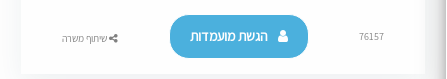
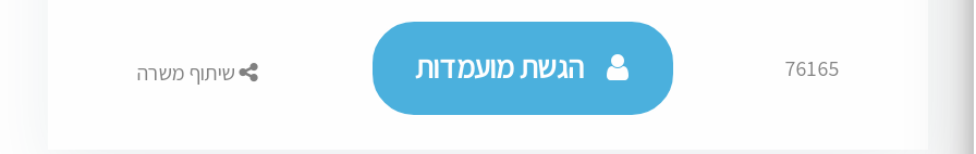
[360,30,385,43] 76157 -> [787,53,842,82] 76165

